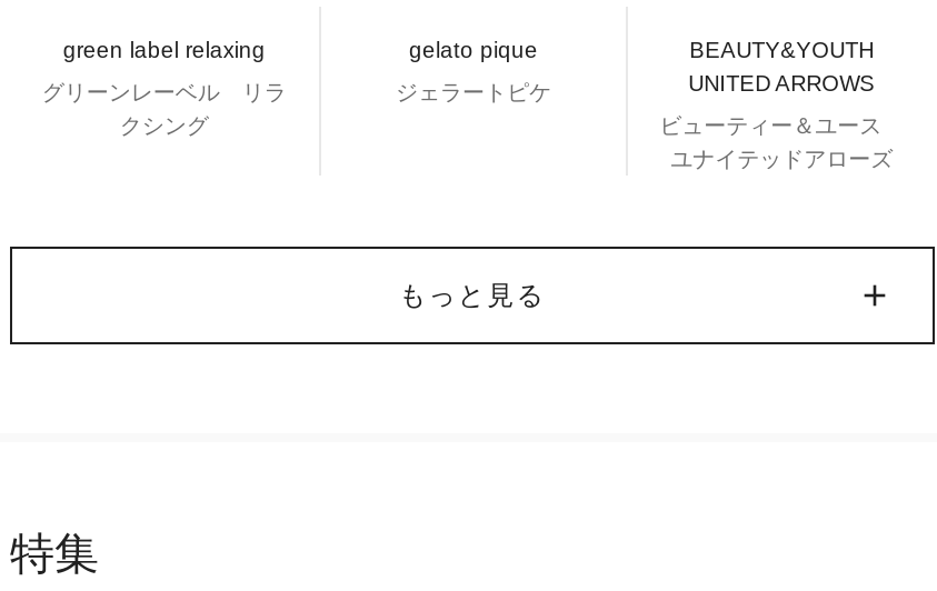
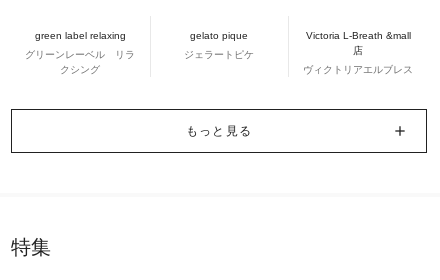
[688,38,875,96] BEAUTY&YOUTH | UNITED ARROWS -> [306,30,411,56] Victoria L-Breath &mall | 店
[659,113,904,171] ビューティー＆ユース | ユナイテッドアローズ -> [303,64,413,75] ヴィクトリアエルブレス

